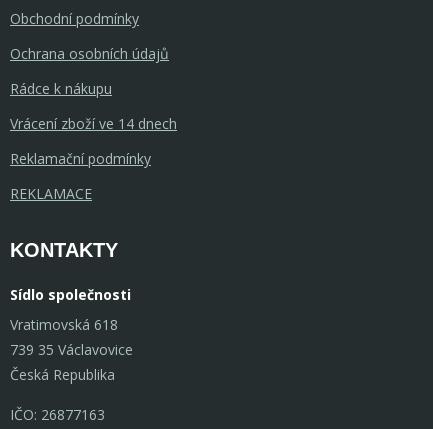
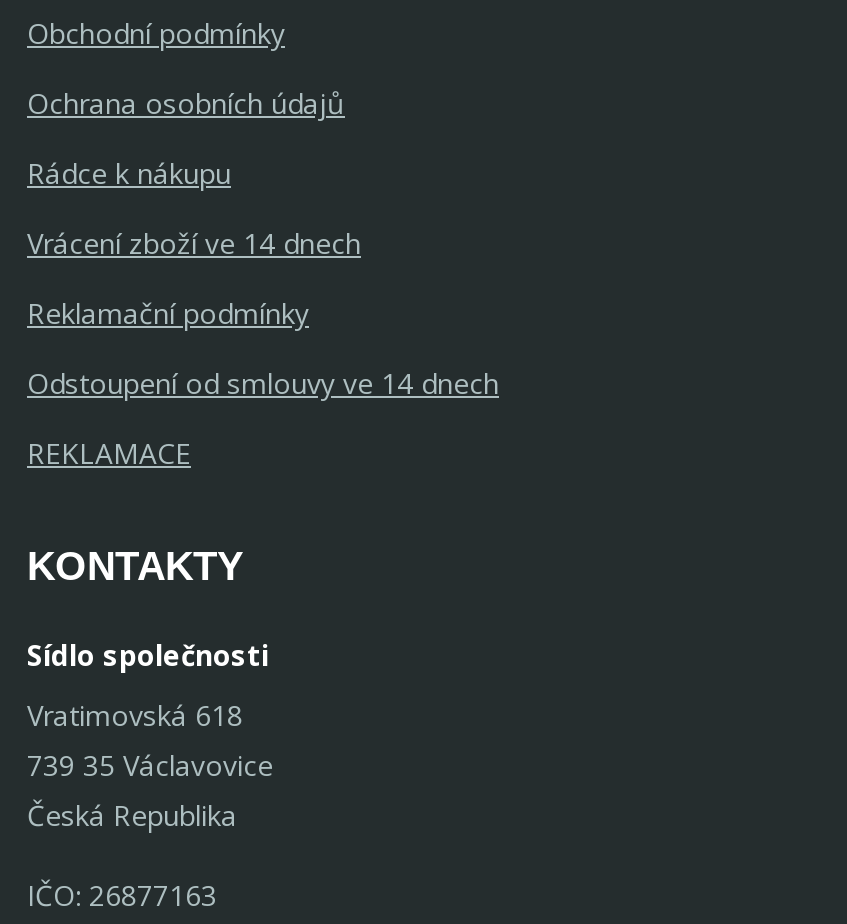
none -> [27,364,499,402] Odstoupení od smlouvy ve 14 dnech

